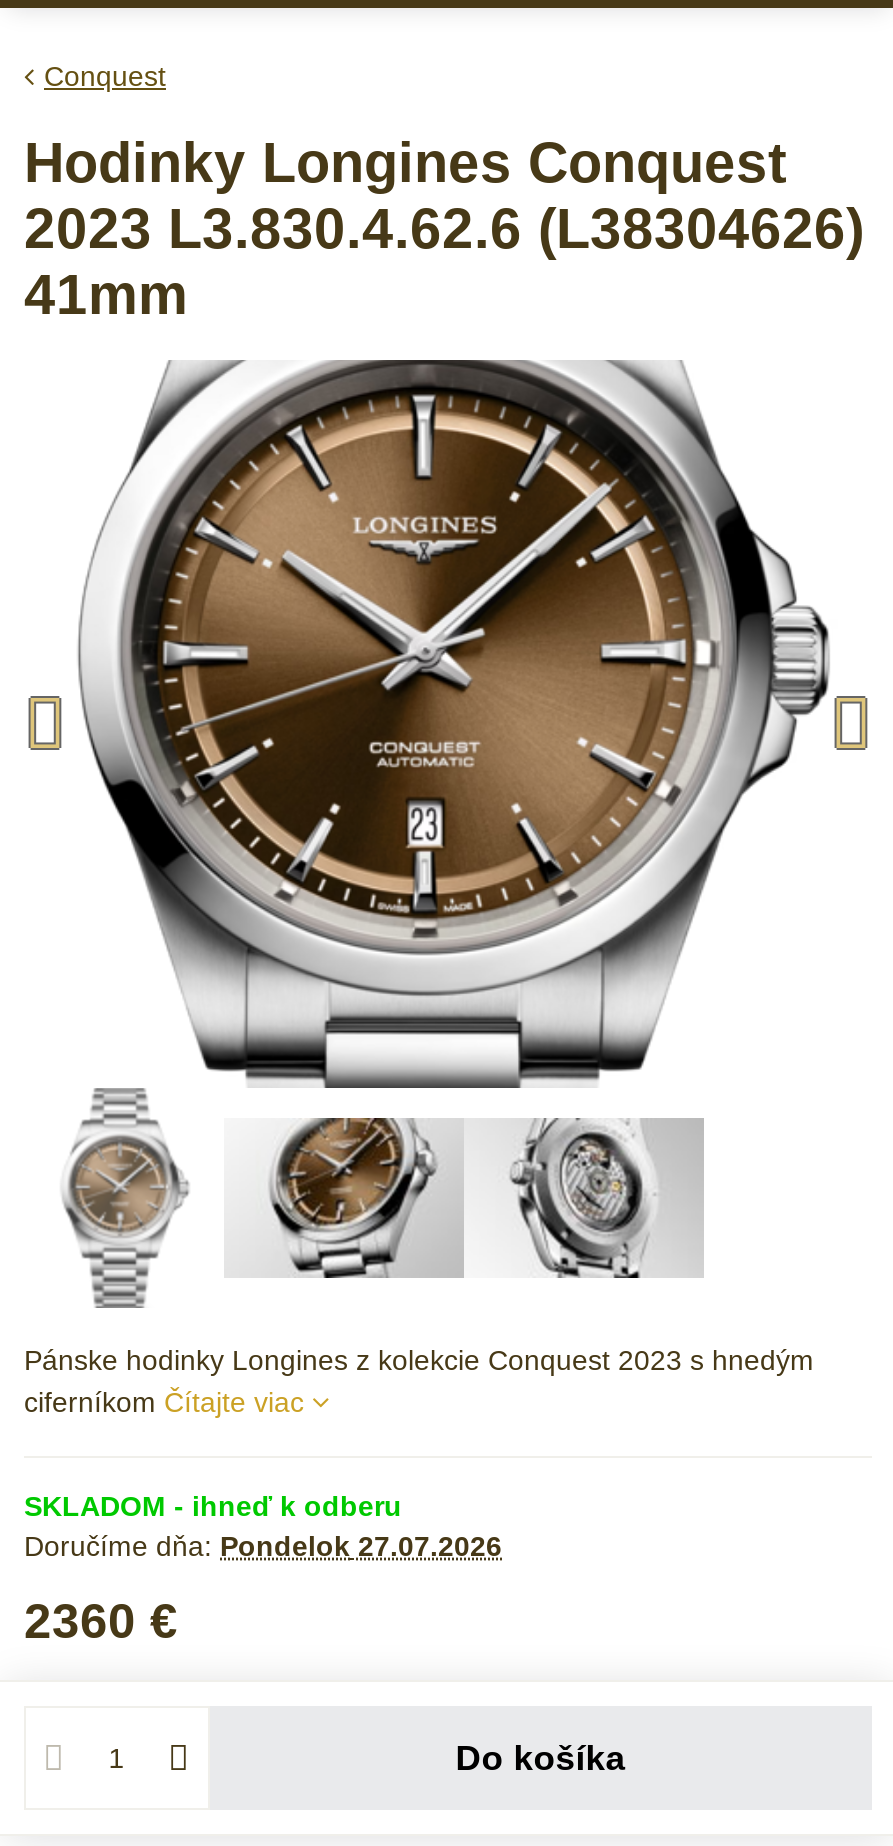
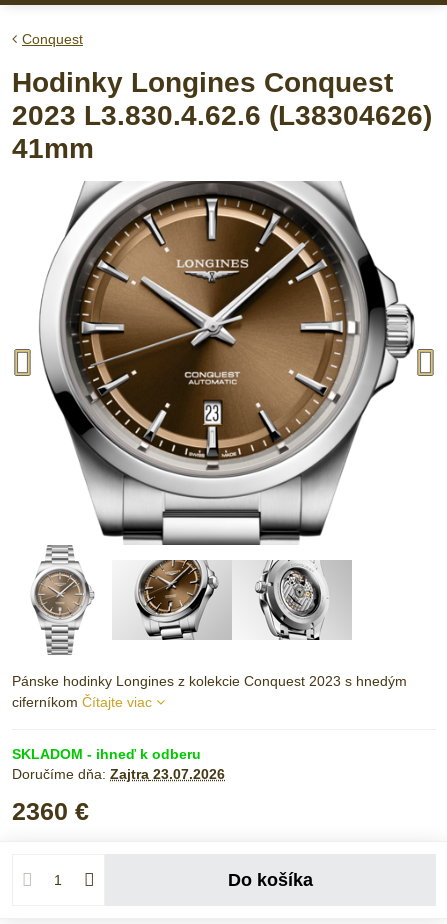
[24,1530,502,1562] Doručíme dňa: Pondelok 27.07.2026 -> [12,766,225,782] Doručíme dňa: Zajtra 23.07.2026

